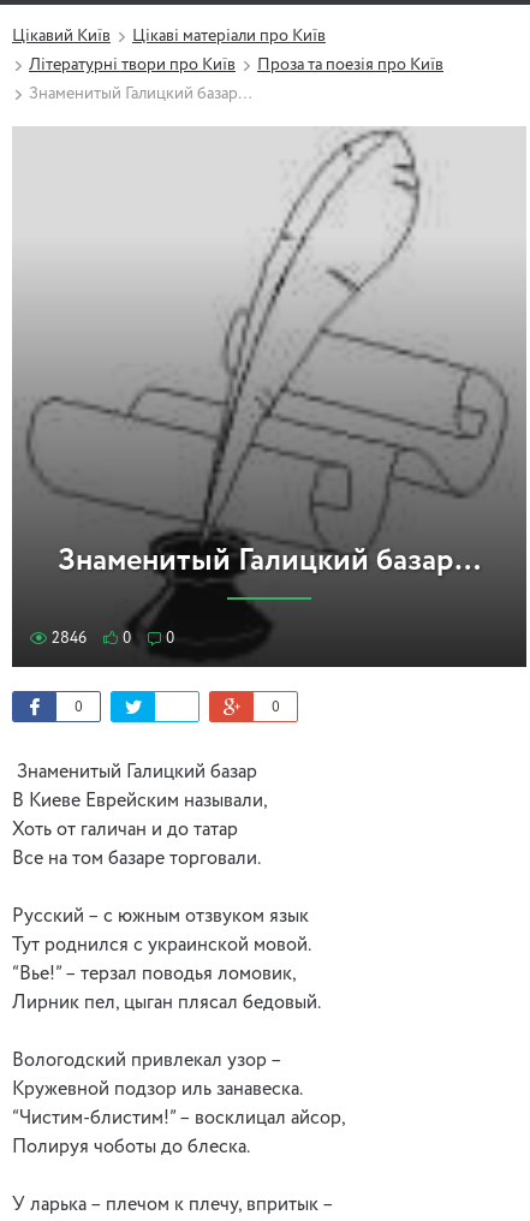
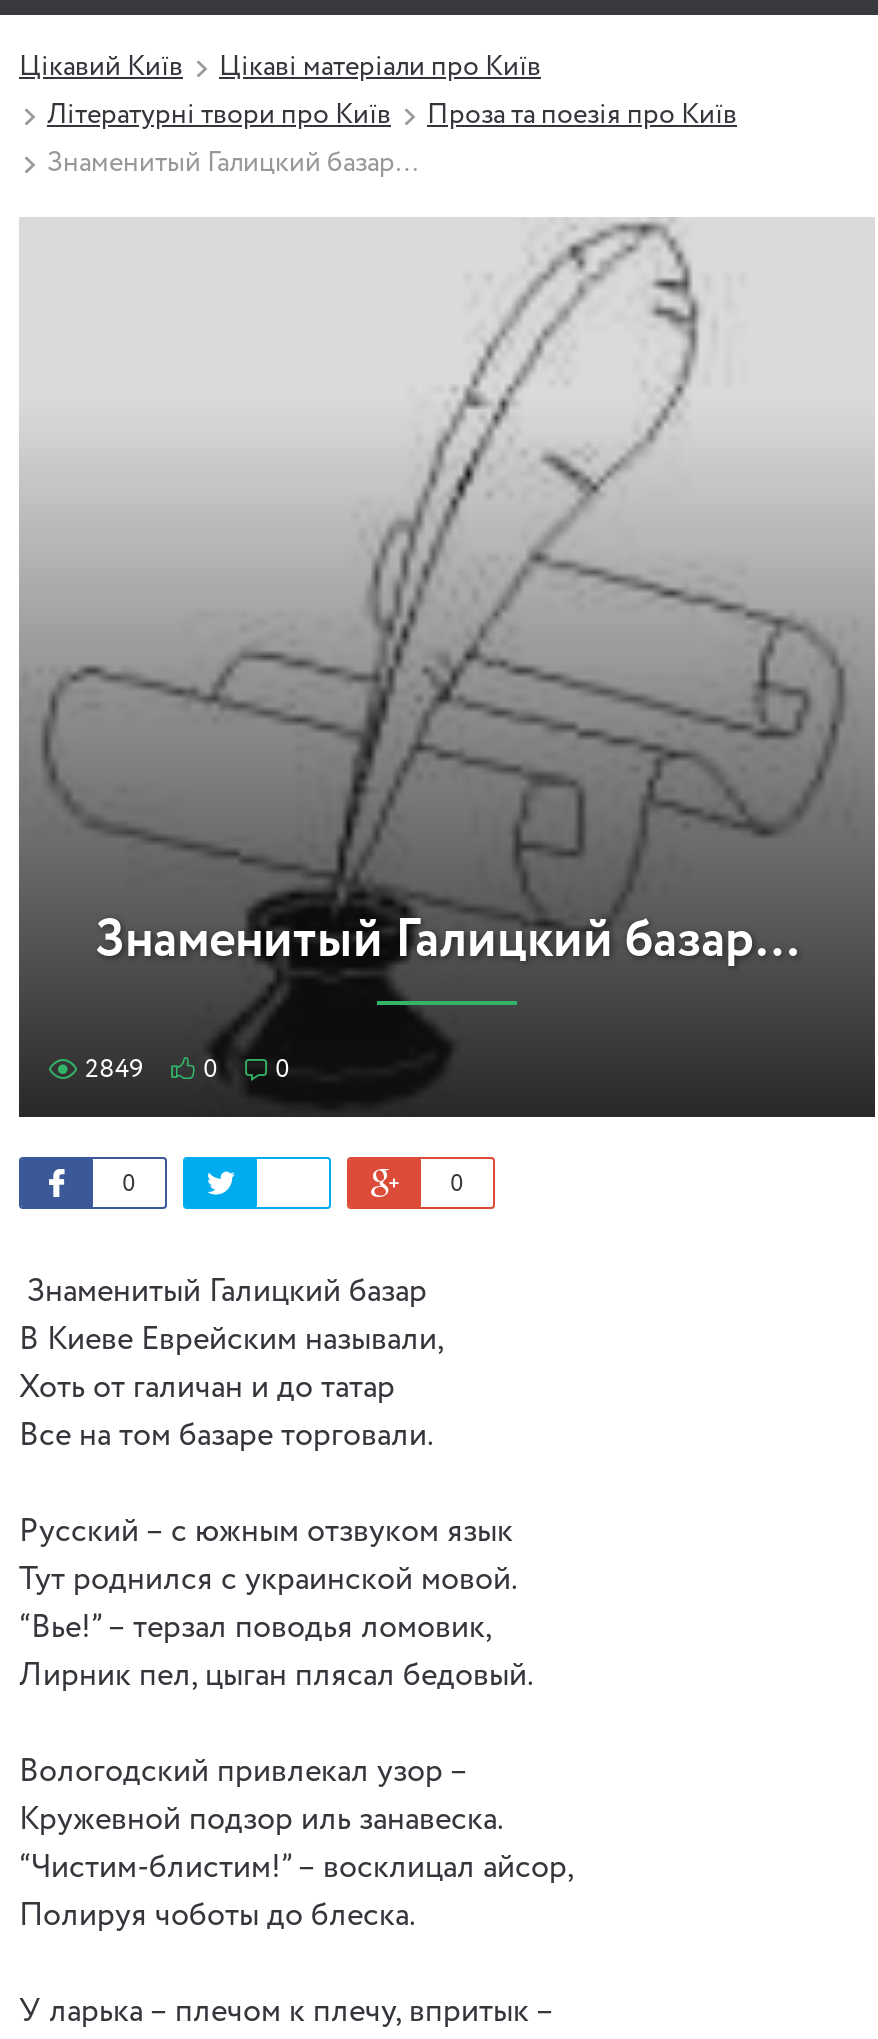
[52,631,87,647] 2846 -> [85,1057,143,1083] 2849

